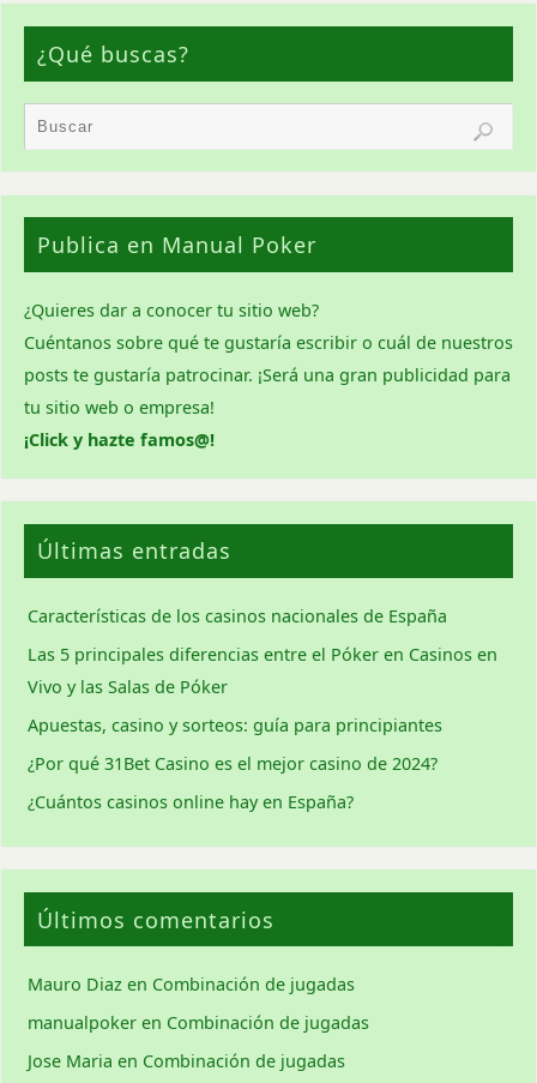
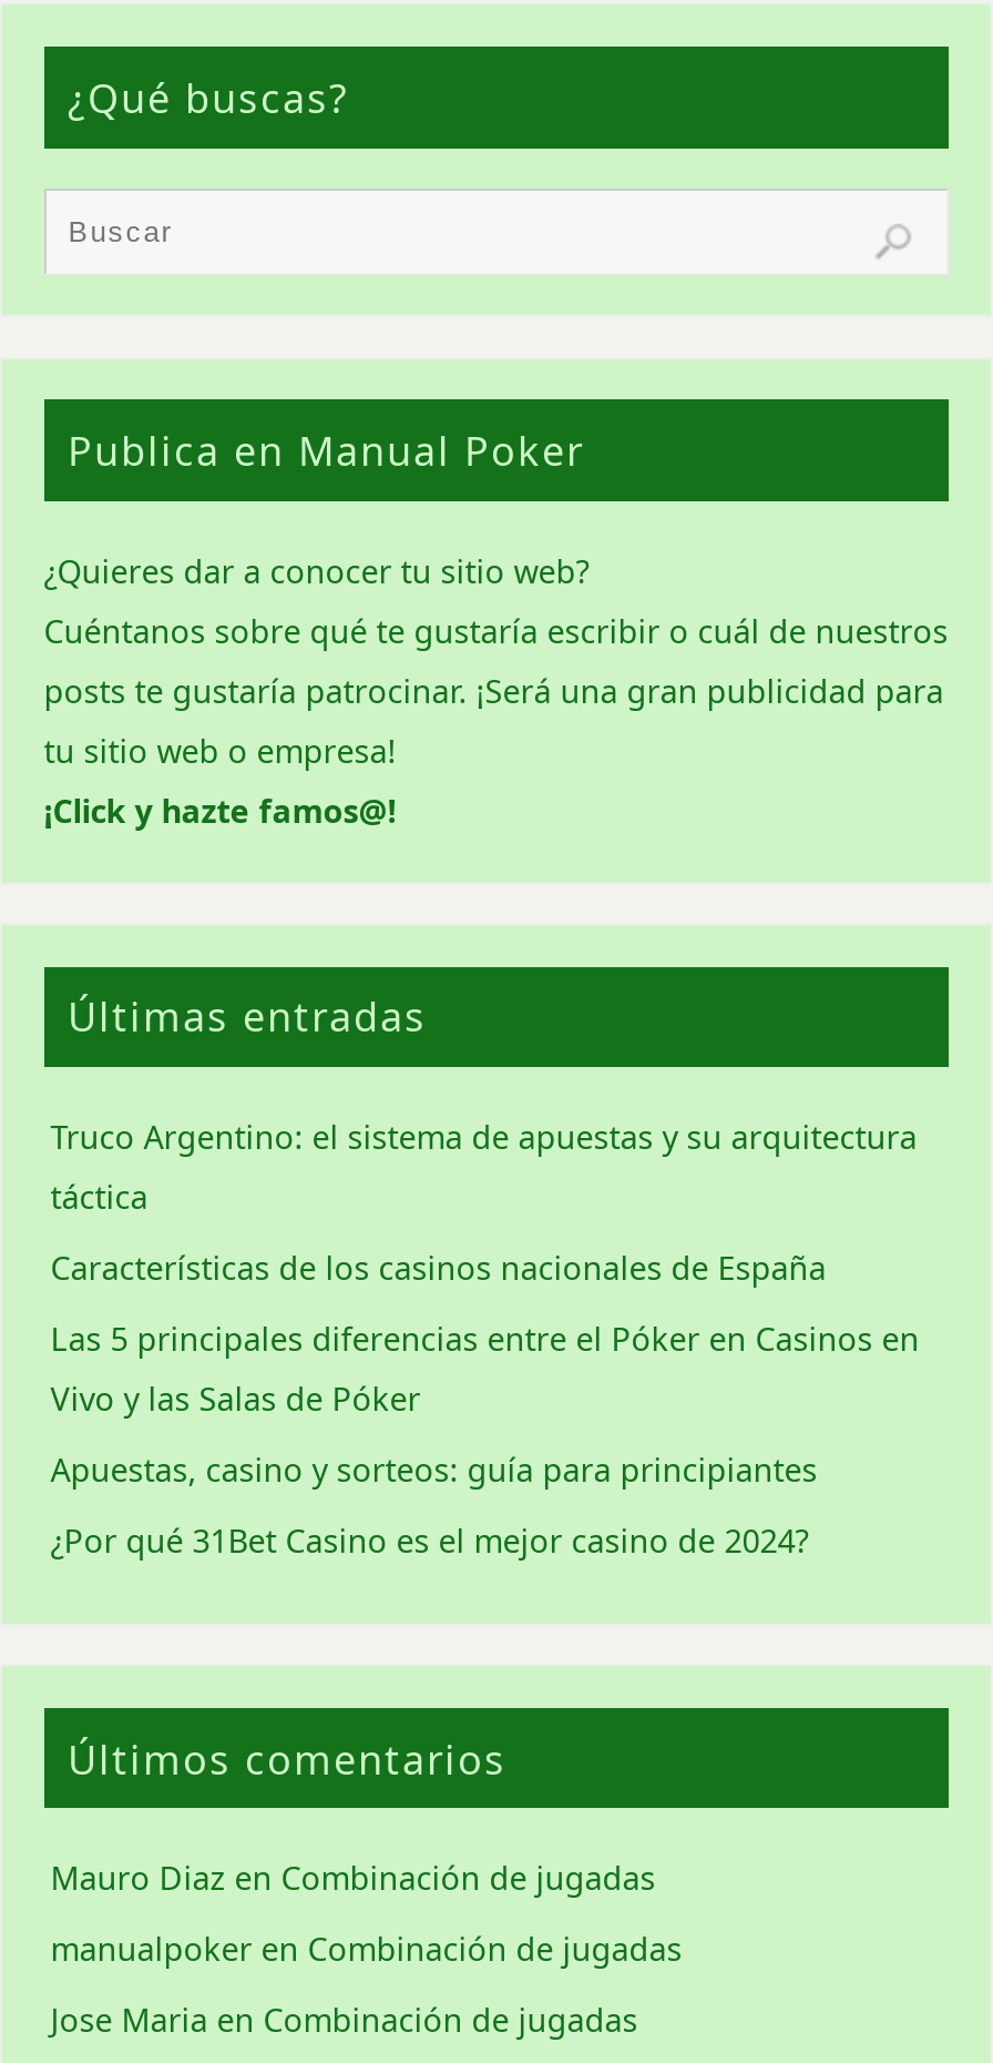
none -> [50,1116,917,1218] Truco Argentino: el sistema de apuestas y su arquitectura | táctica
moved [27,605,497,775] -> [50,1247,919,1562]: Características de los casinos nacionales de España | Las 5 principales diferencias entre el Póker en Casinos en | Vivo y las Salas de Póker | Apuestas, casino y sorteos: guía para principiantes | ¿Por qué 31Bet Casino es el mejor casino de 2024?
[27,790,353,813] ¿Cuántos casinos online hay en España? -> none

